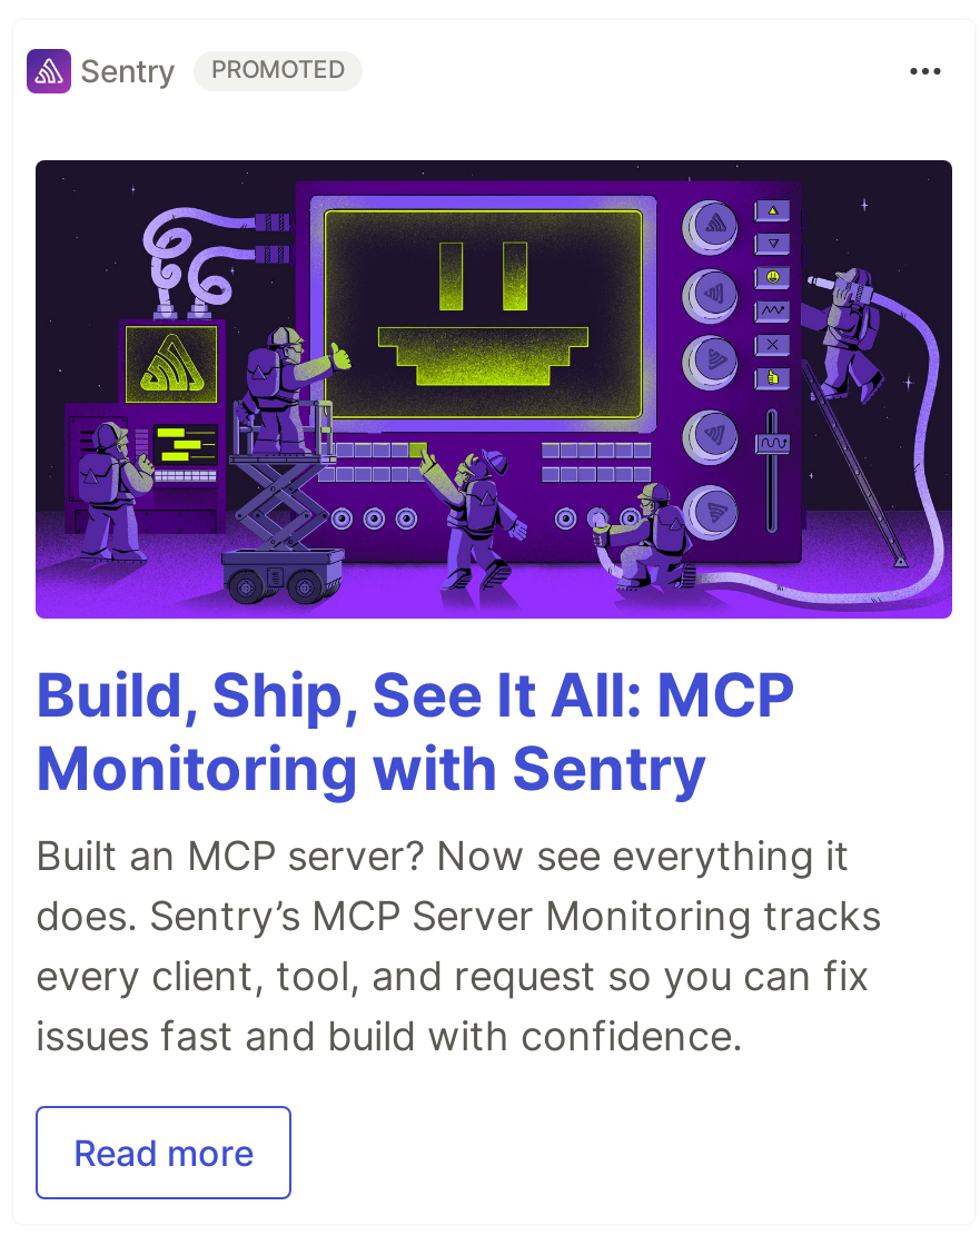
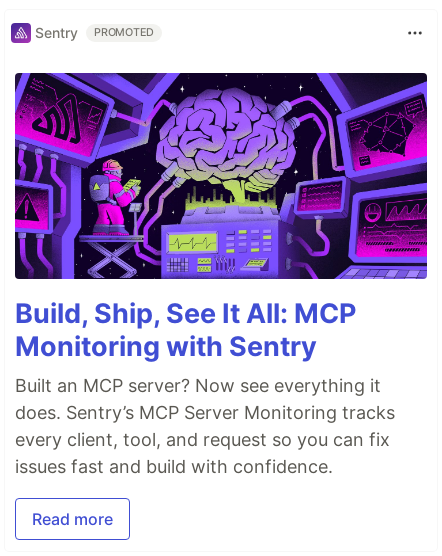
[33,158,954,621] [image] -> [14,72,428,280] [image]

